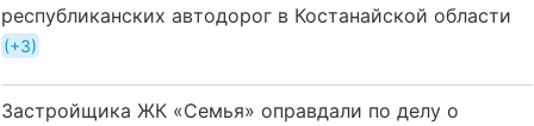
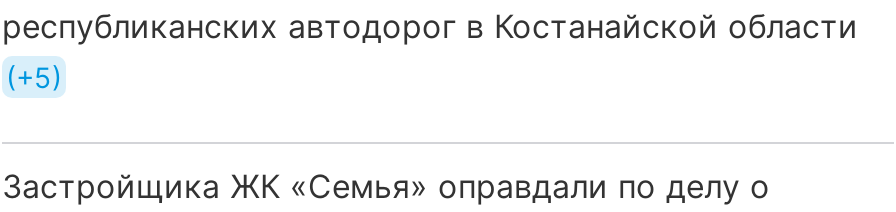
[10,36,31,56] +3 -> [16,61,52,95] +5

